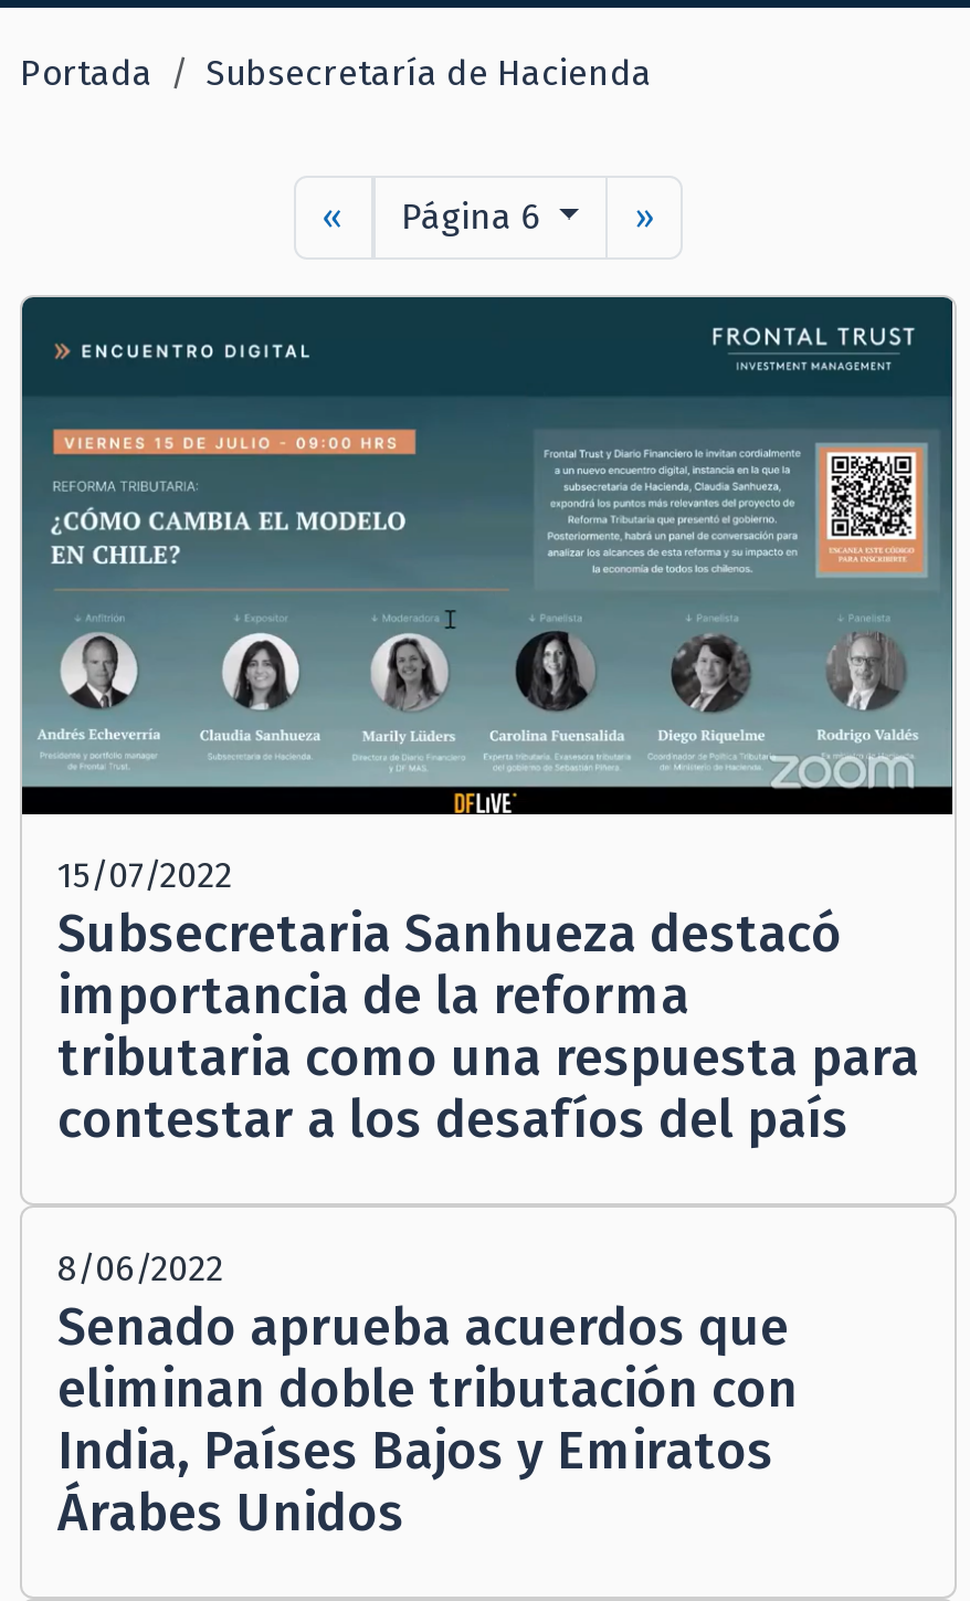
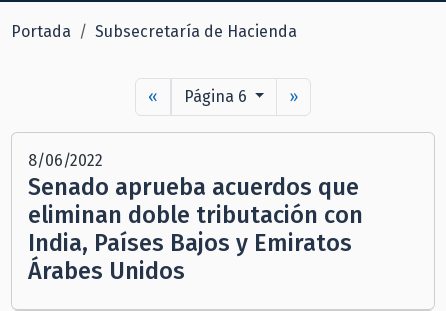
[20,295,957,1151] [image] | 15/07/2022 | Subsecretaria Sanhueza destacó | importancia de la reforma | tributaria como una respuesta para | contestar a los desafíos del país -> none

